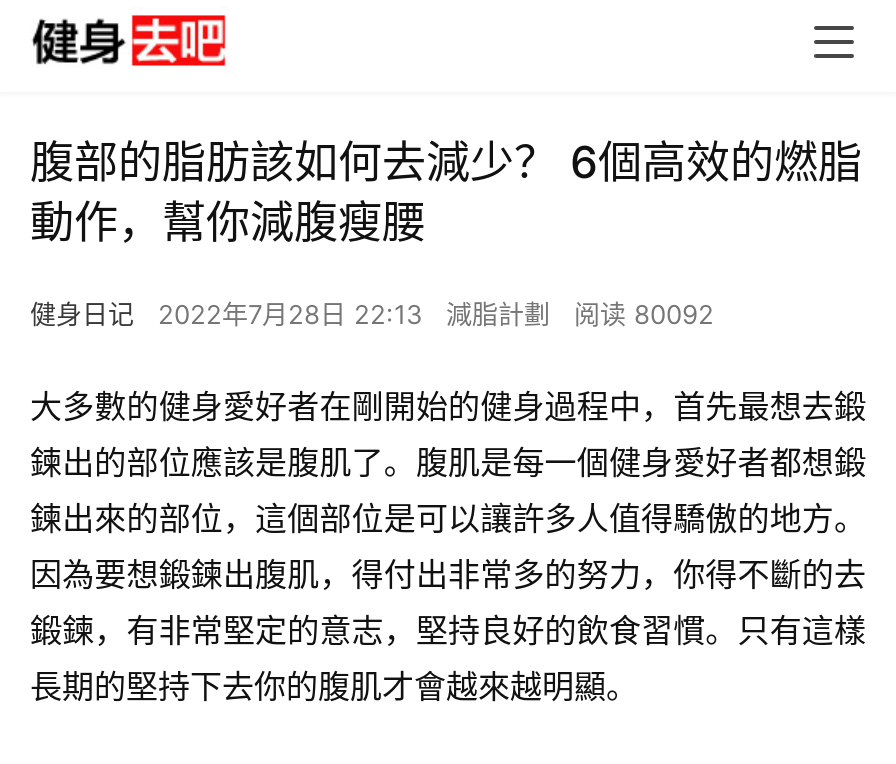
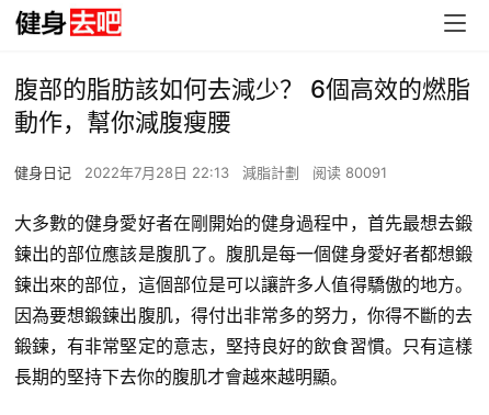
[30,298,714,330] 健身日记 2022年7月28日 22:13 減脂計劃 阅读 80092 -> [14,164,387,181] 健身日记 2022年7月28日 22:13 減脂計劃 阅读 80091

